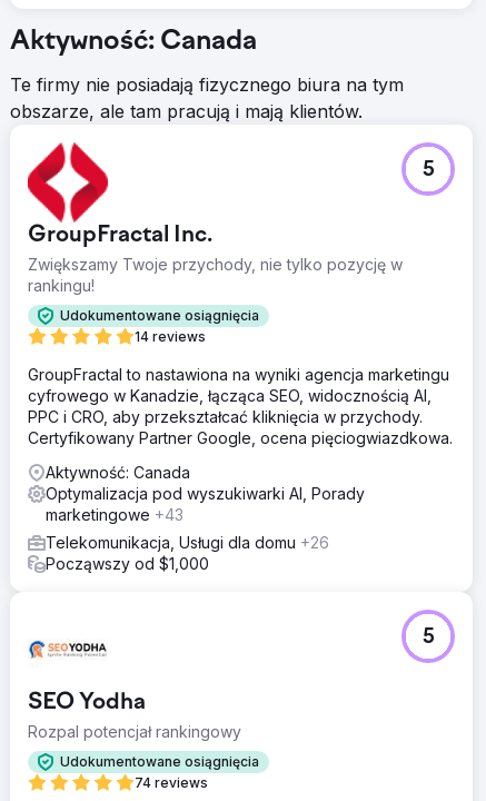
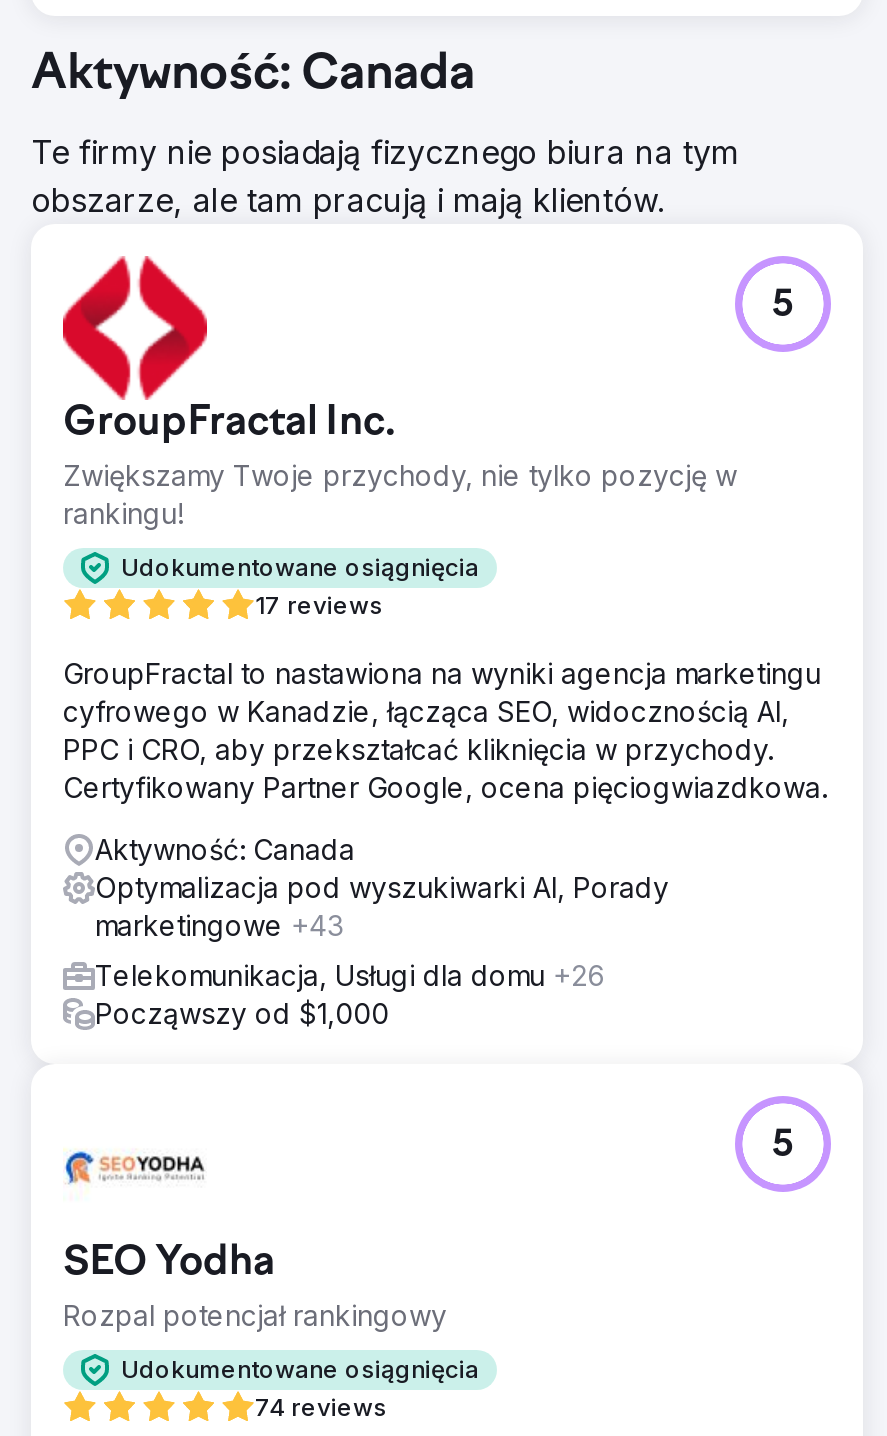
[135,328,206,344] 14 reviews -> [255,589,383,619] 17 reviews

